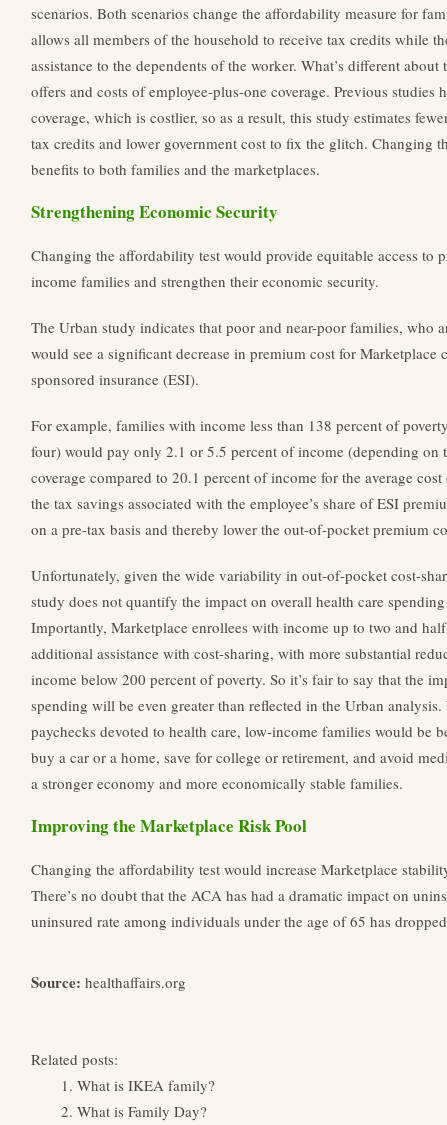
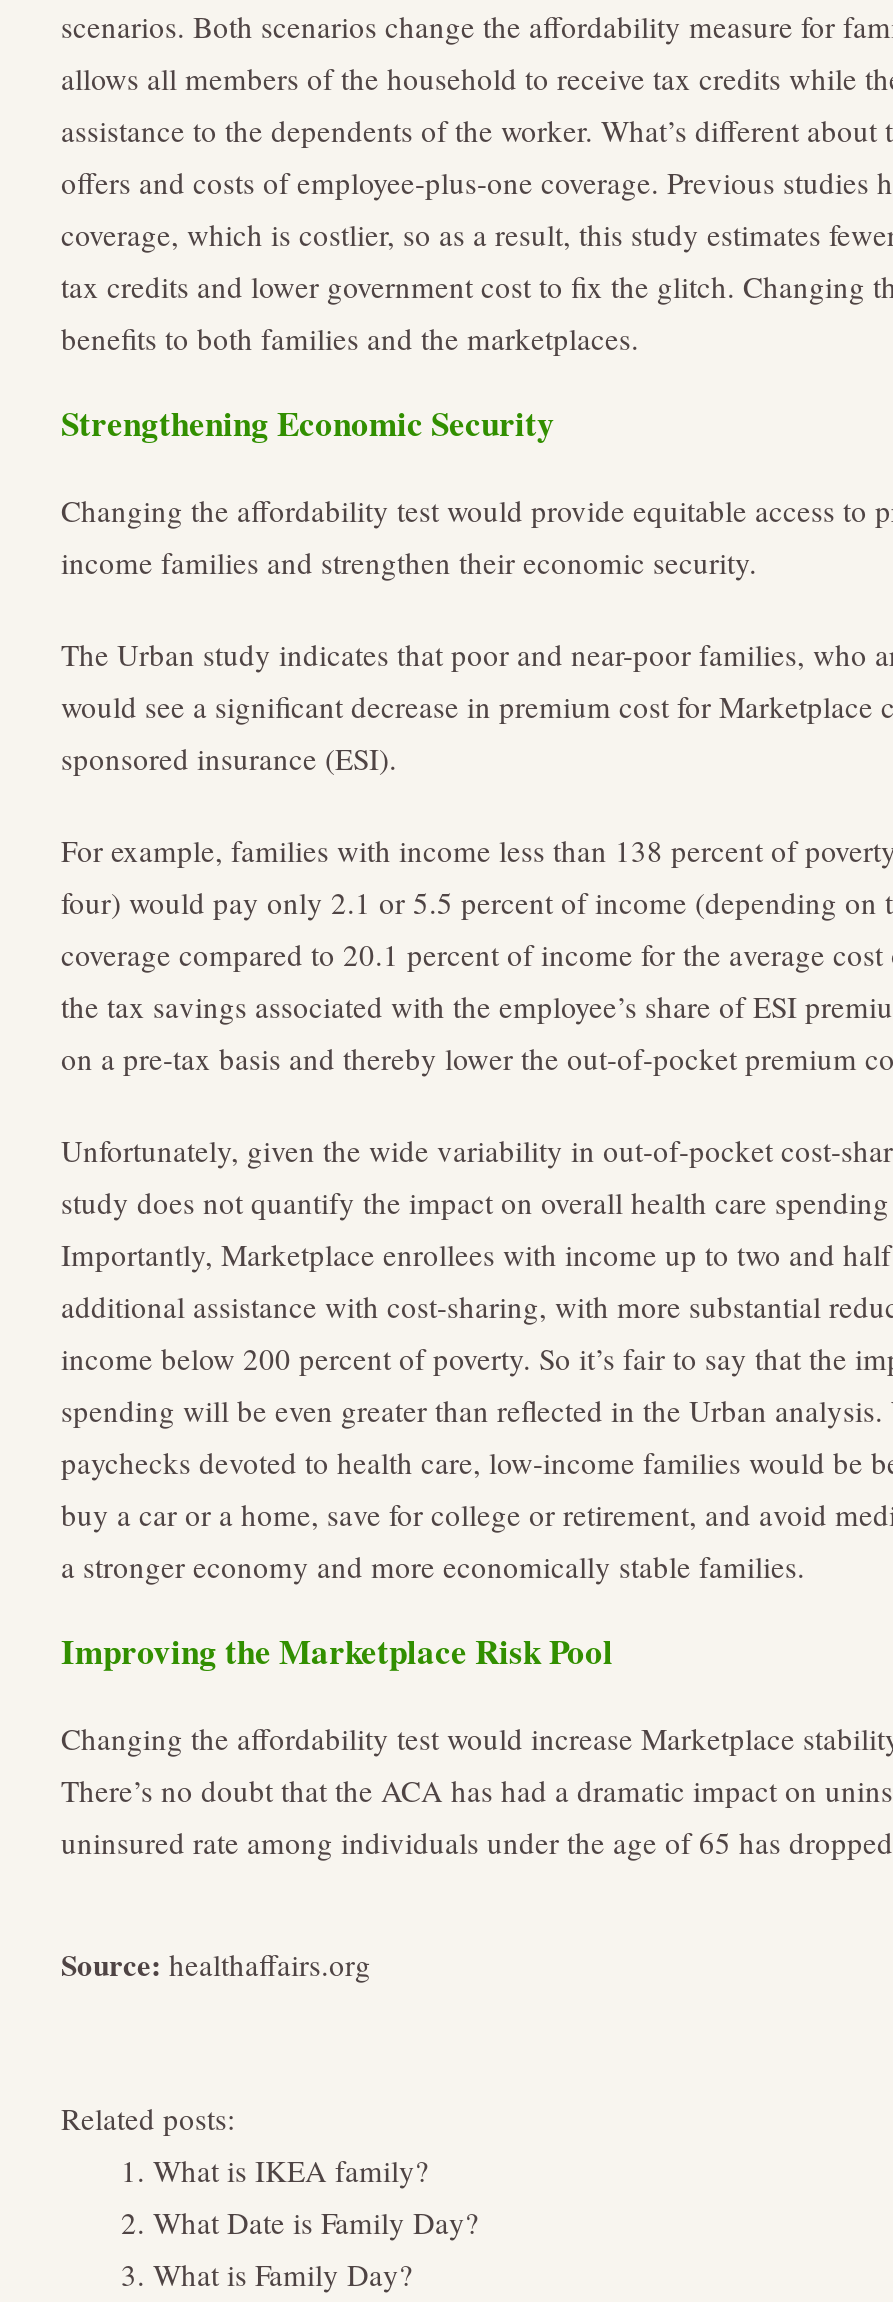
none -> [153,2202,479,2242] What Date is Family Day?

